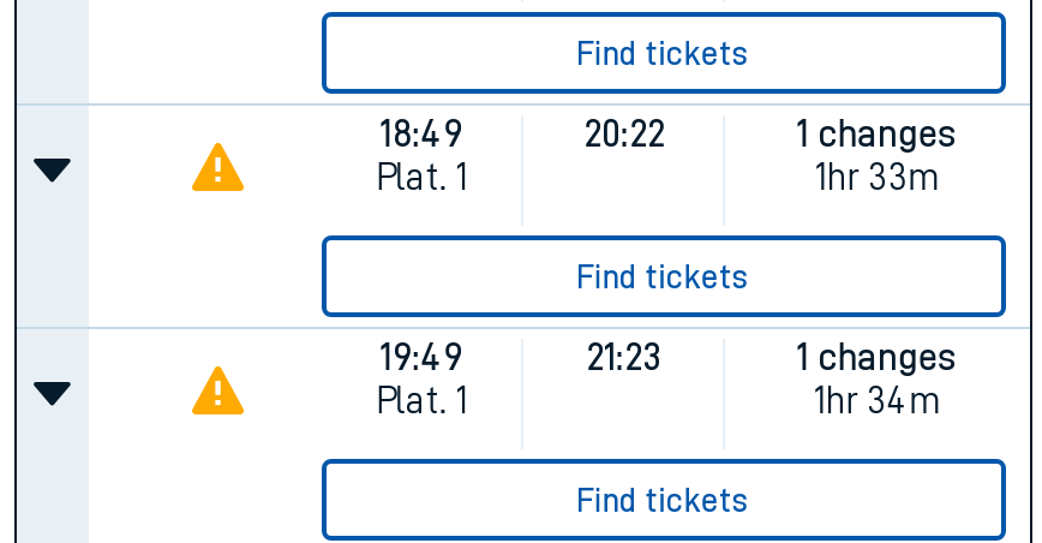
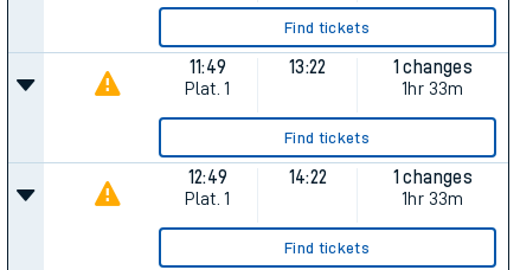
[380,115,463,154] 18:49 -> [189,58,227,77] 11:49
[584,115,665,154] 20:22 -> [289,58,327,77] 13:22
[380,339,463,377] 19:49 -> [188,168,228,187] 12:49
[586,339,662,377] 21:23 -> [289,168,327,187] 14:22
[813,382,941,420] 1hr 34m -> [402,189,464,208] 1hr 33m

